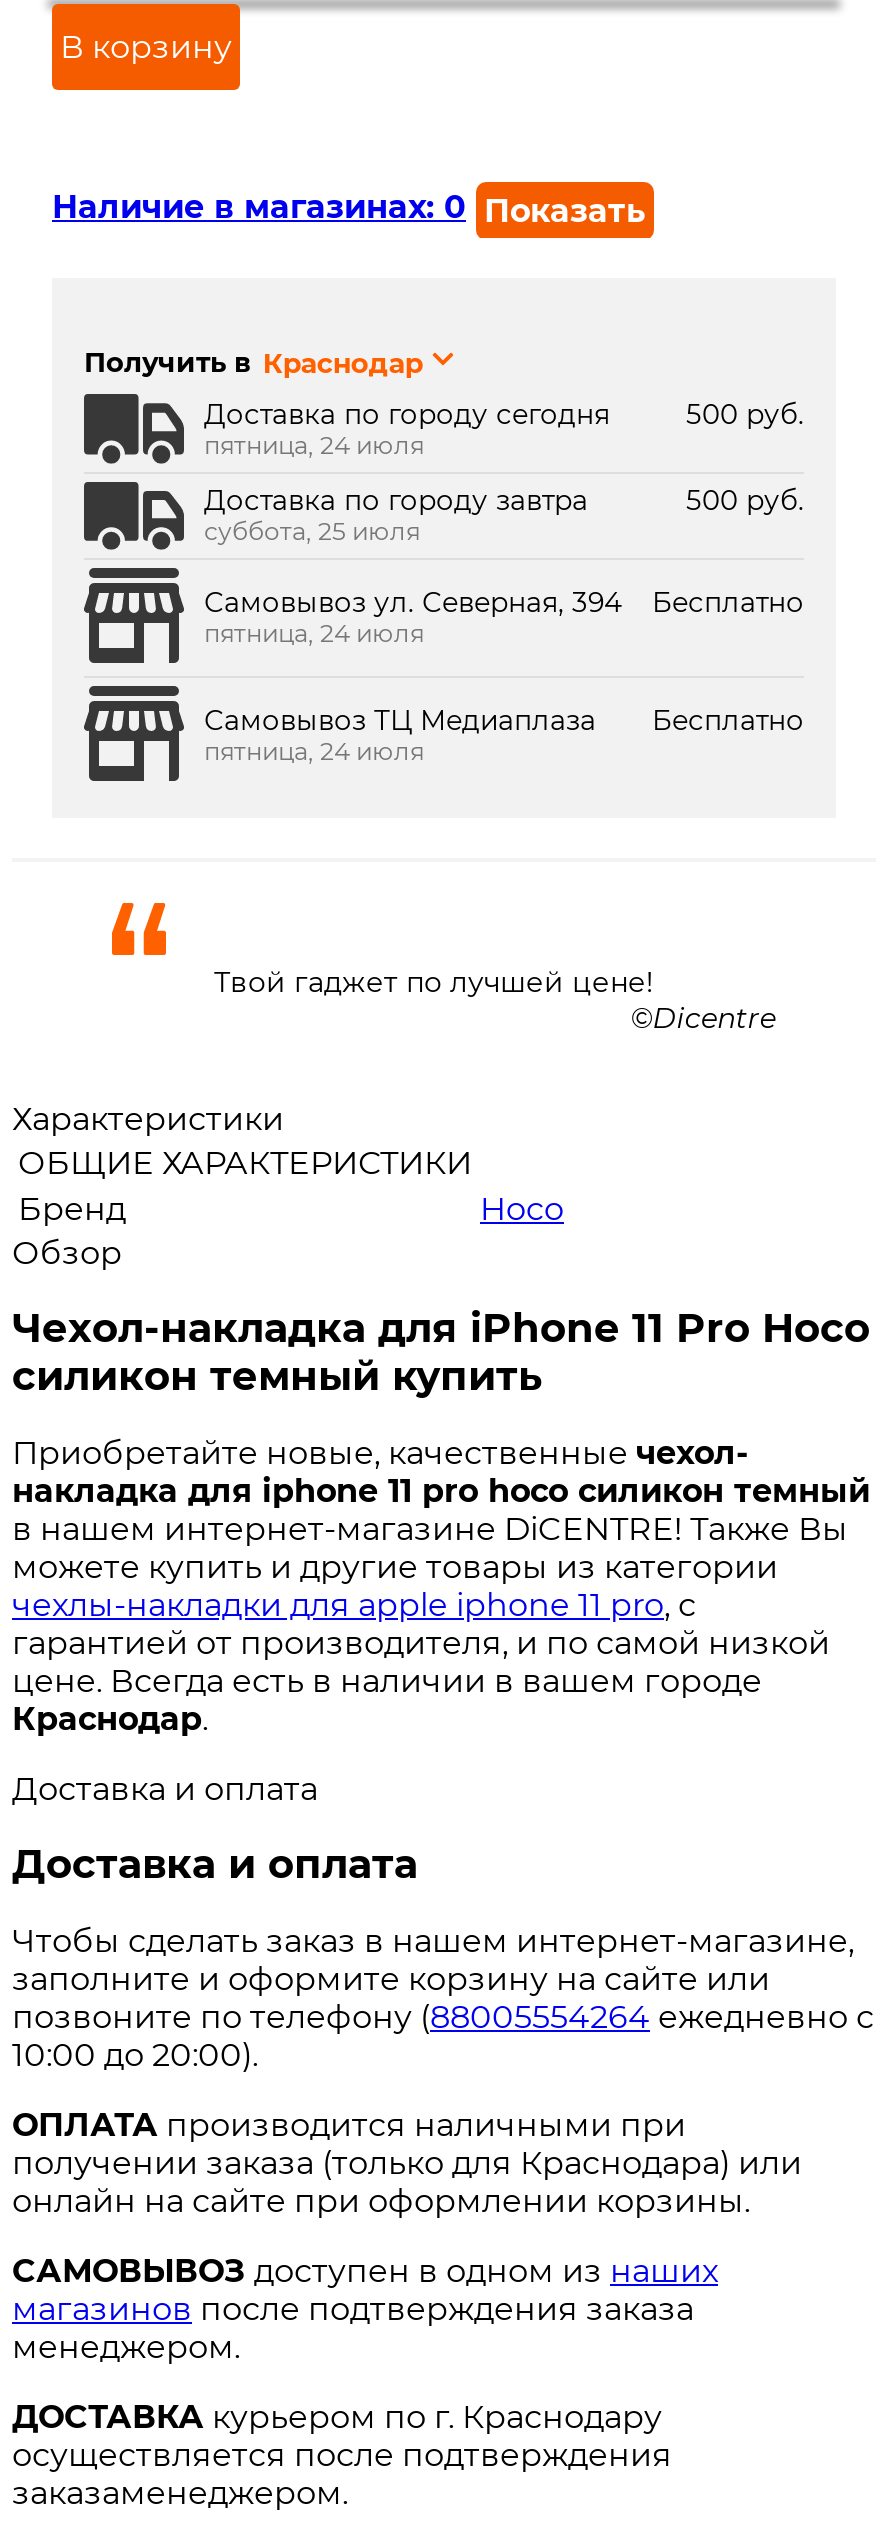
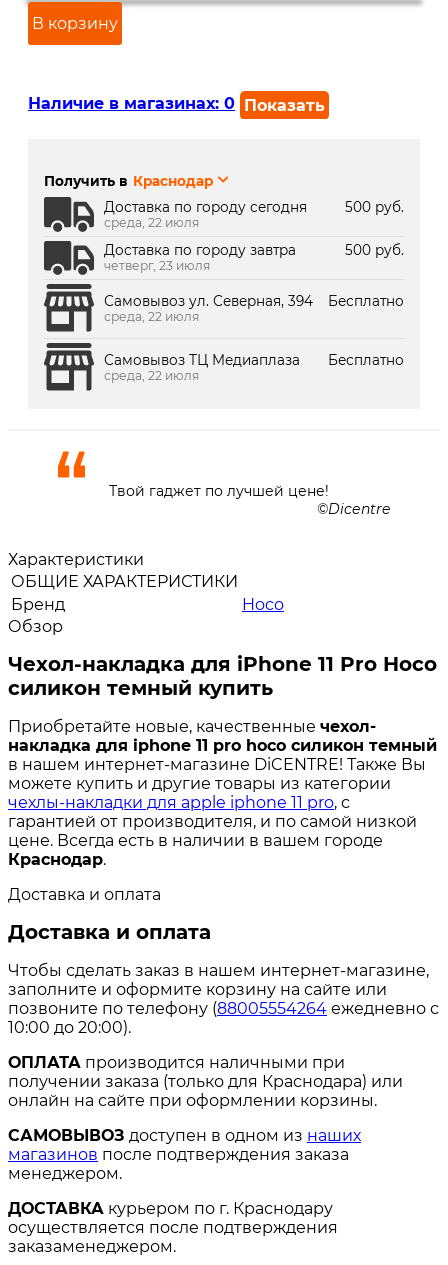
[204,430,424,460] пятница, 24 июля -> [104,215,199,230] среда, 22 июля
[204,516,420,546] суббота, 25 июля -> [104,258,210,273] четверг, 23 июля
[204,618,424,648] пятница, 24 июля -> [104,309,199,324] среда, 22 июля
[204,736,424,766] пятница, 24 июля -> [104,368,199,383] среда, 22 июля

